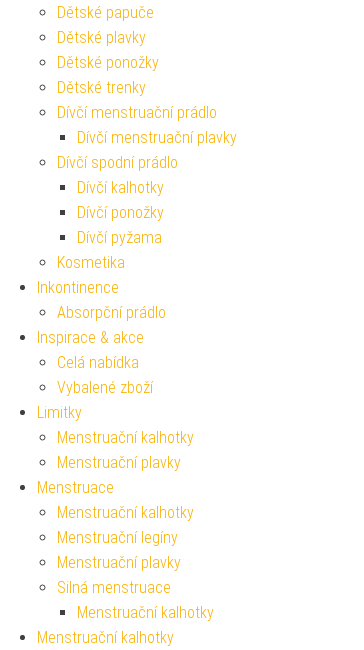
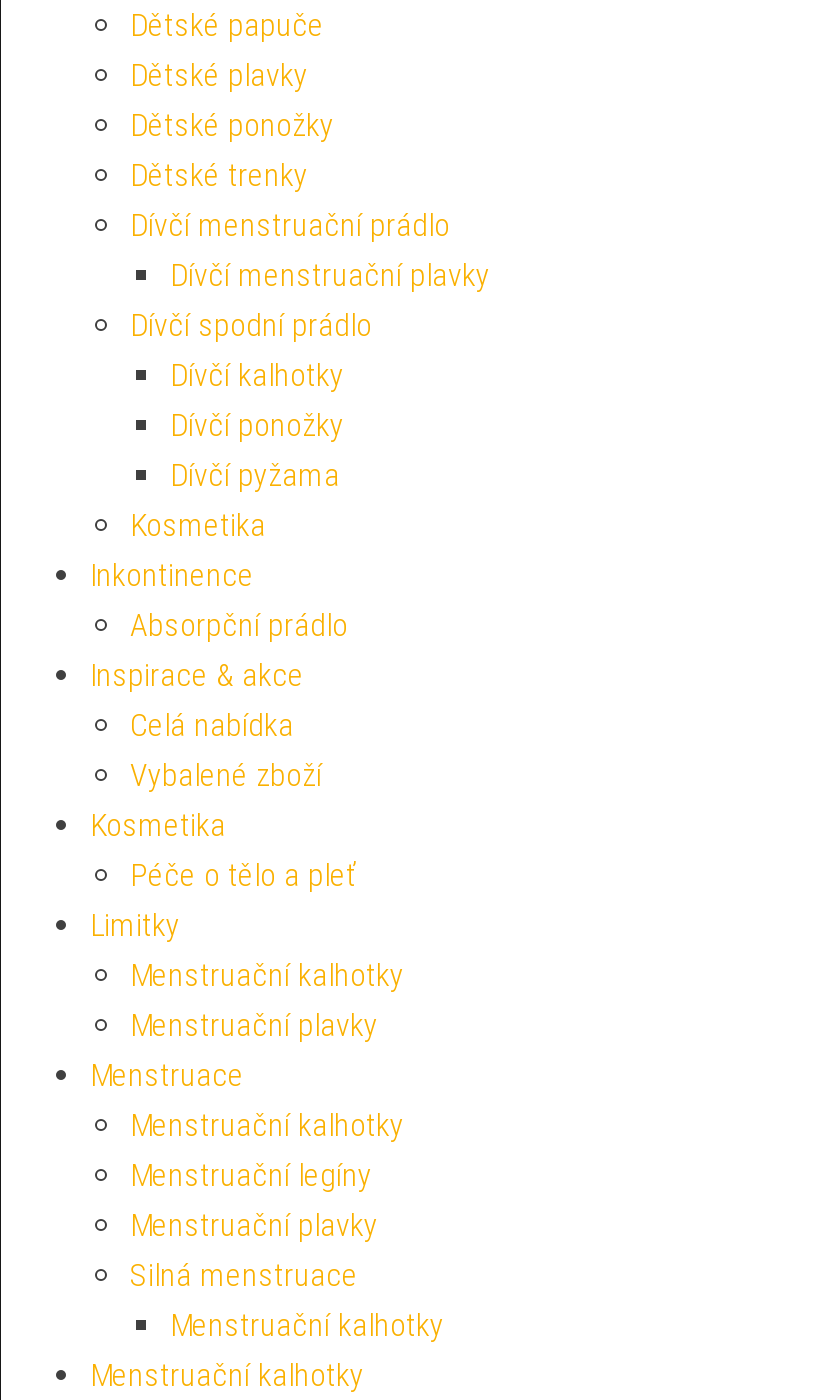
none -> [90,807,356,895] Kosmetika | Péče o tělo a pleť

